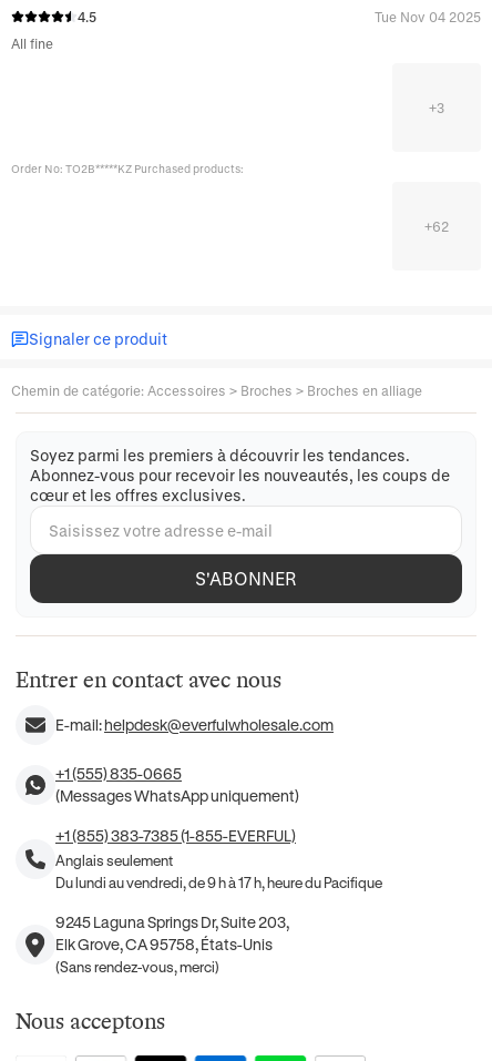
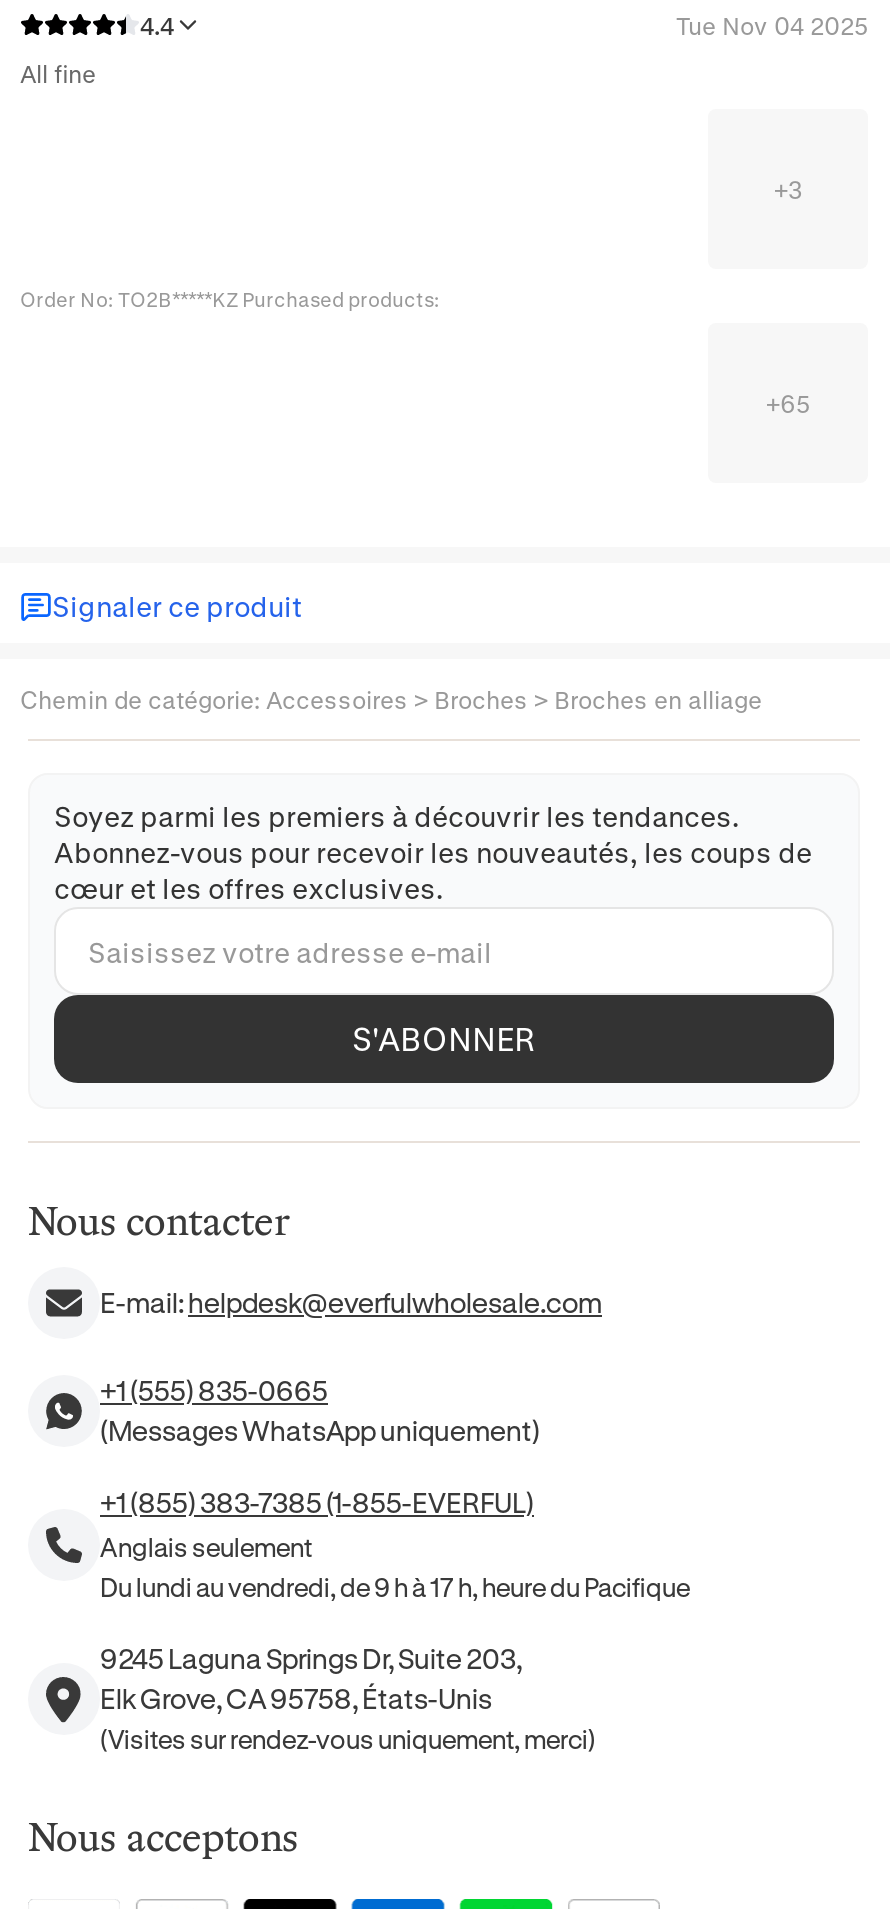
[78,9,96,25] 4.5 -> [140,11,174,39] 4.4
[424,219,449,234] +62 -> [766,389,810,417] +65
[16,667,281,693] Entrer en contact avec nous -> [28,1197,290,1245] Nous contacter
[55,958,219,975] (Sans rendez-vous, merci) -> [100,1723,596,1753] (Visites sur rendez-vous uniquement, merci)

